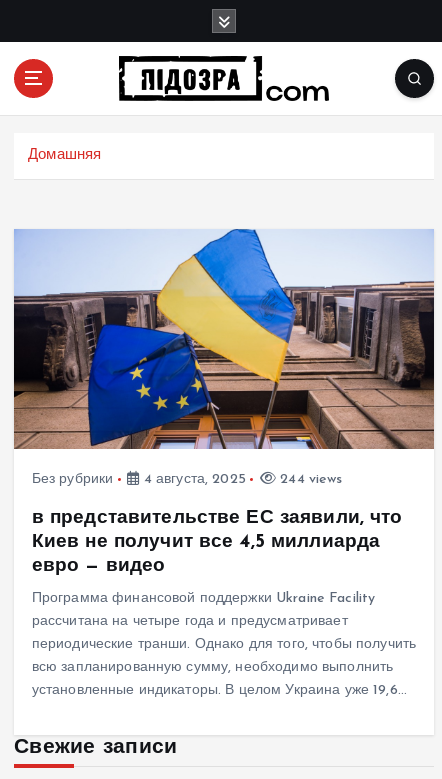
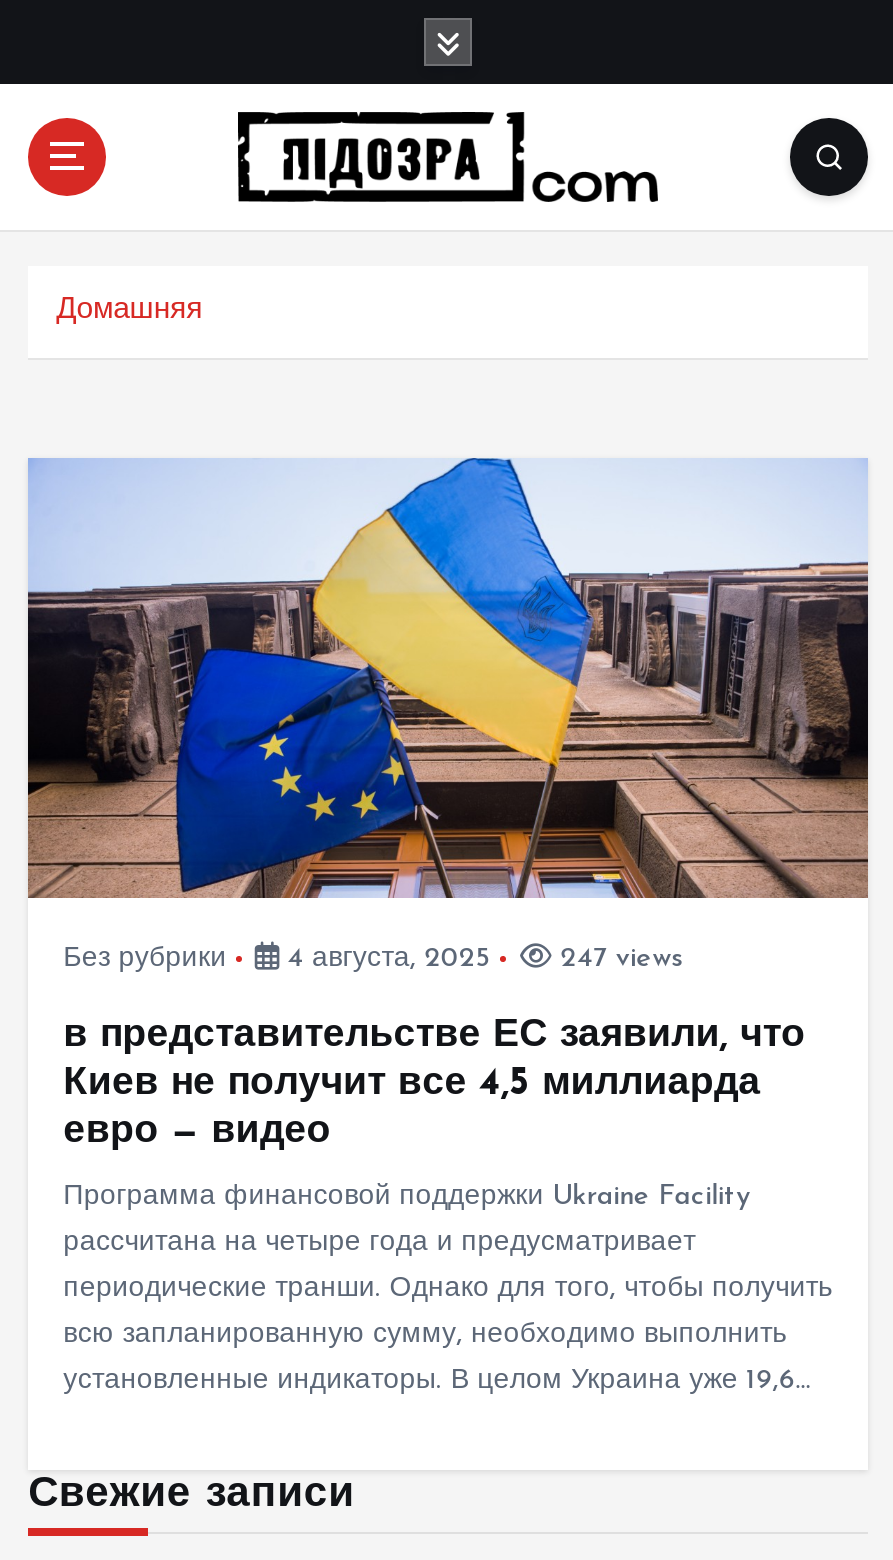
[276,472,343,487] 244 views -> [552,945,683,975] 247 views

